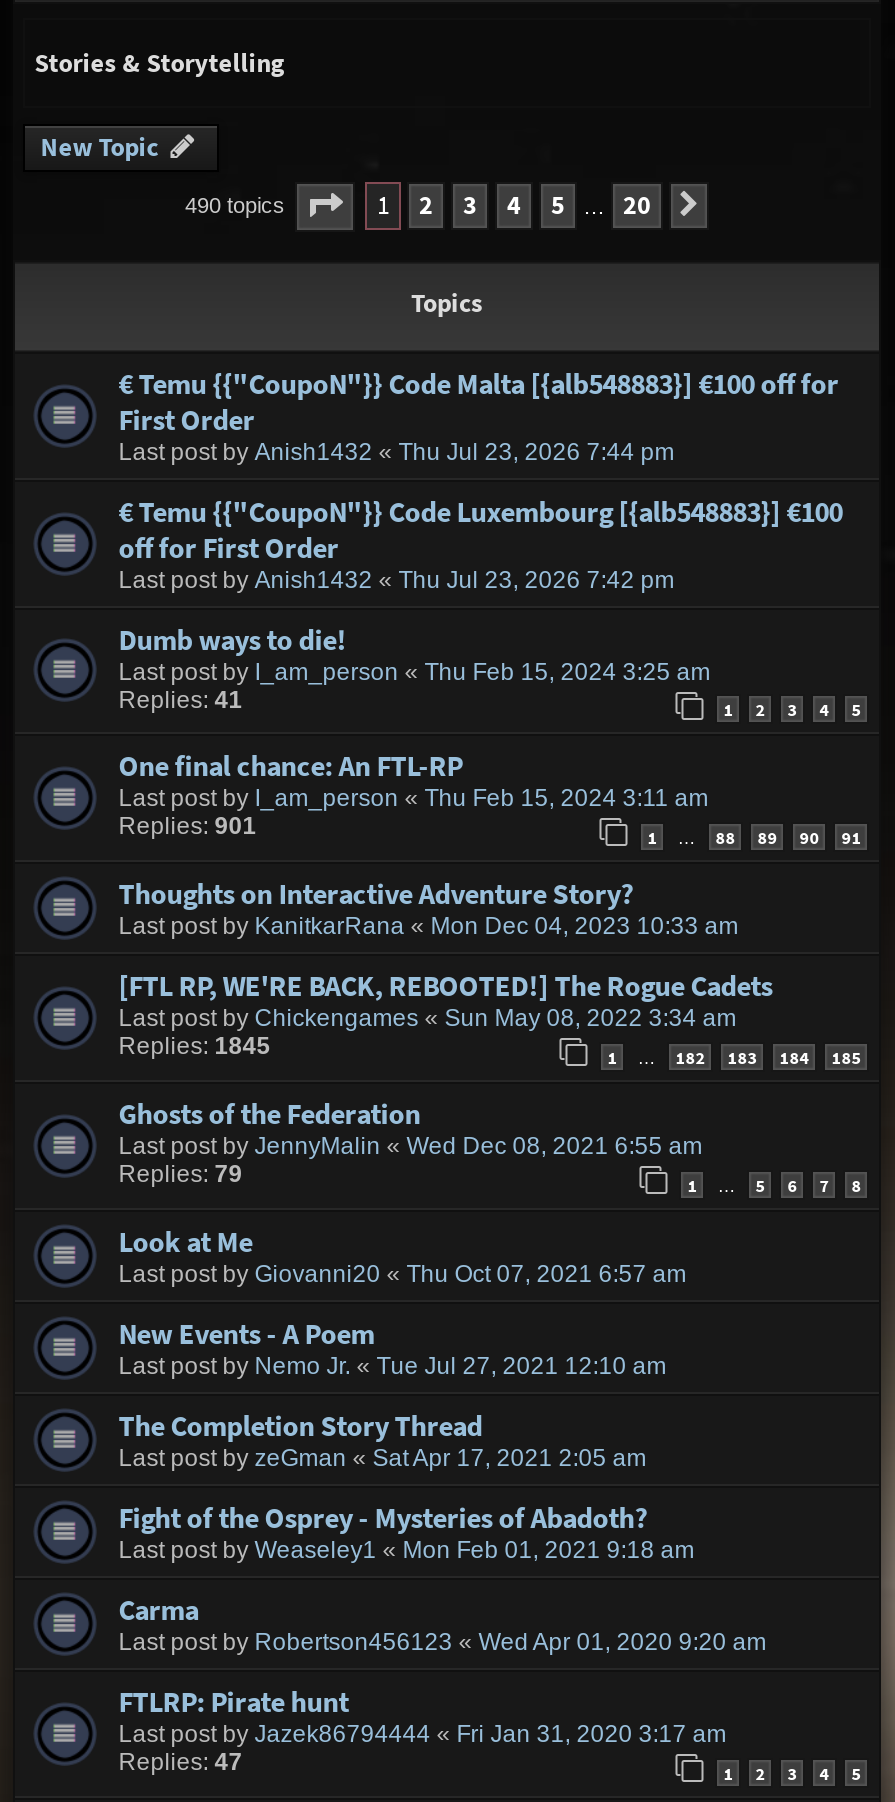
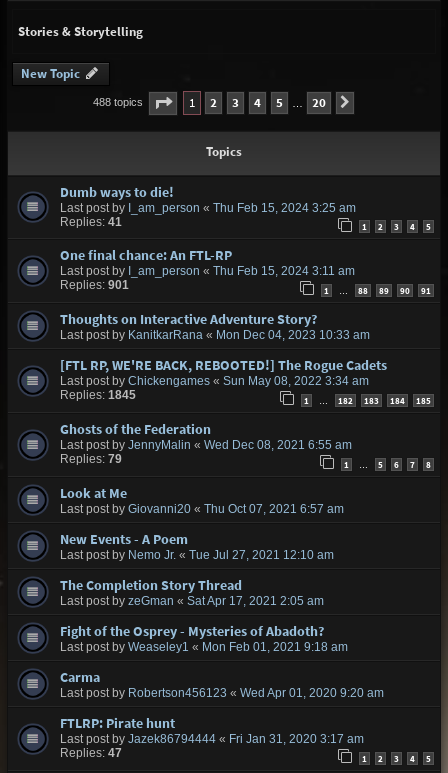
[185,192,291,216] 490 topics -> [93,96,146,108] 488 topics
[118,365,842,593] € Temu {{"CoupoN"}} Code Malta [{alb548883}] €100 off for | First Order | Last post by Anish1432 «Thu Jul 23, 2026 7:44 pm | € Temu {{"CoupoN"}} Code Luxembourg [{alb548883}] €100 | off for First Order | Last post by Anish1432 «Thu Jul 23, 2026 7:42 pm -> none

